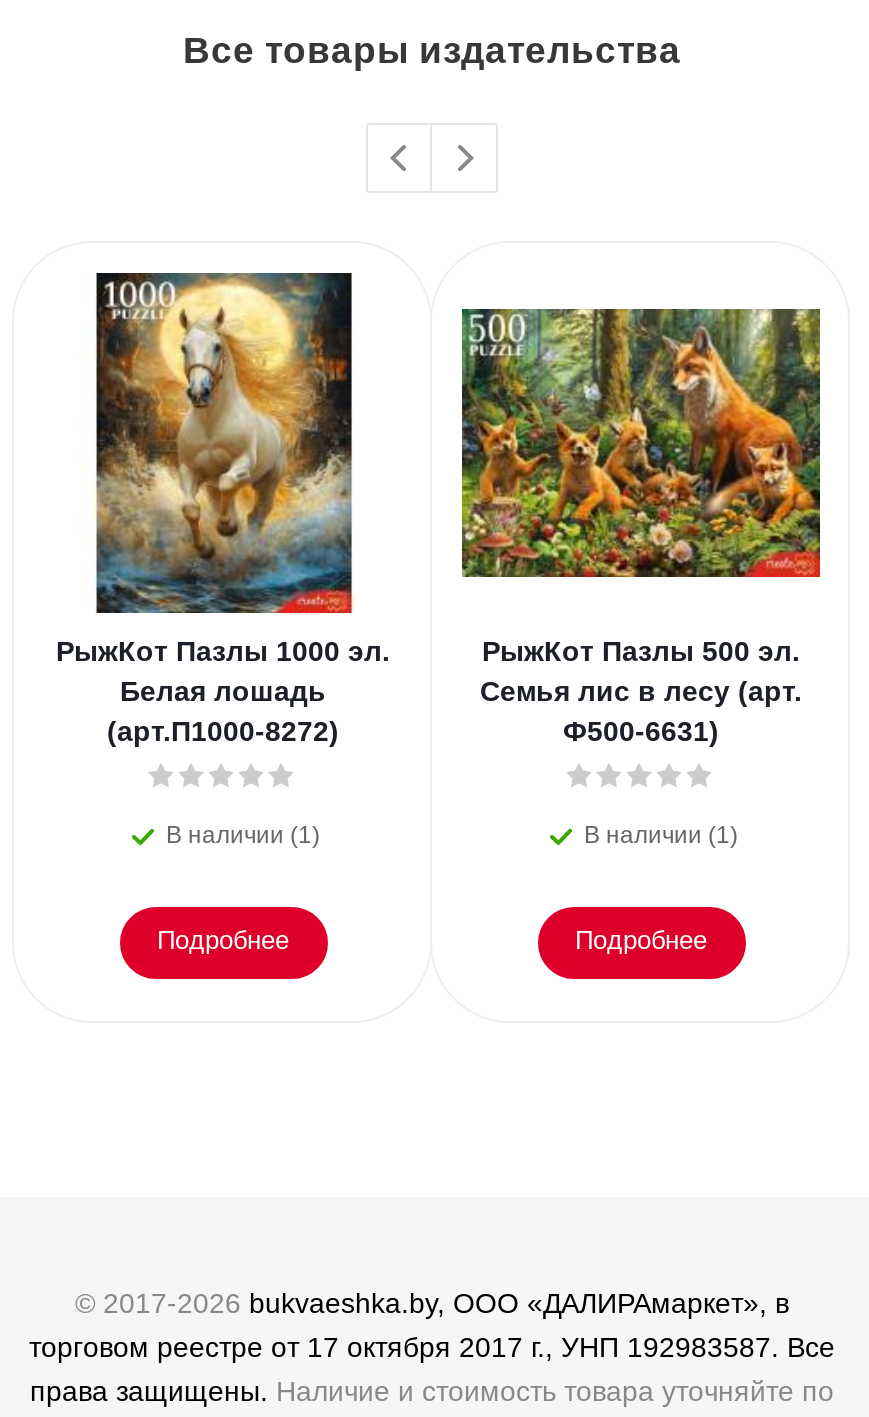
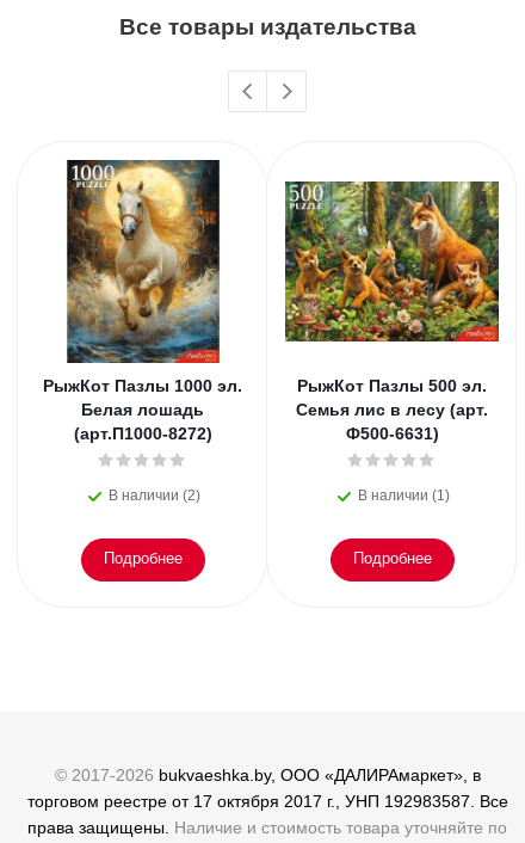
[166,821,320,849] В наличии (1) -> [109,487,200,504] В наличии (2)

